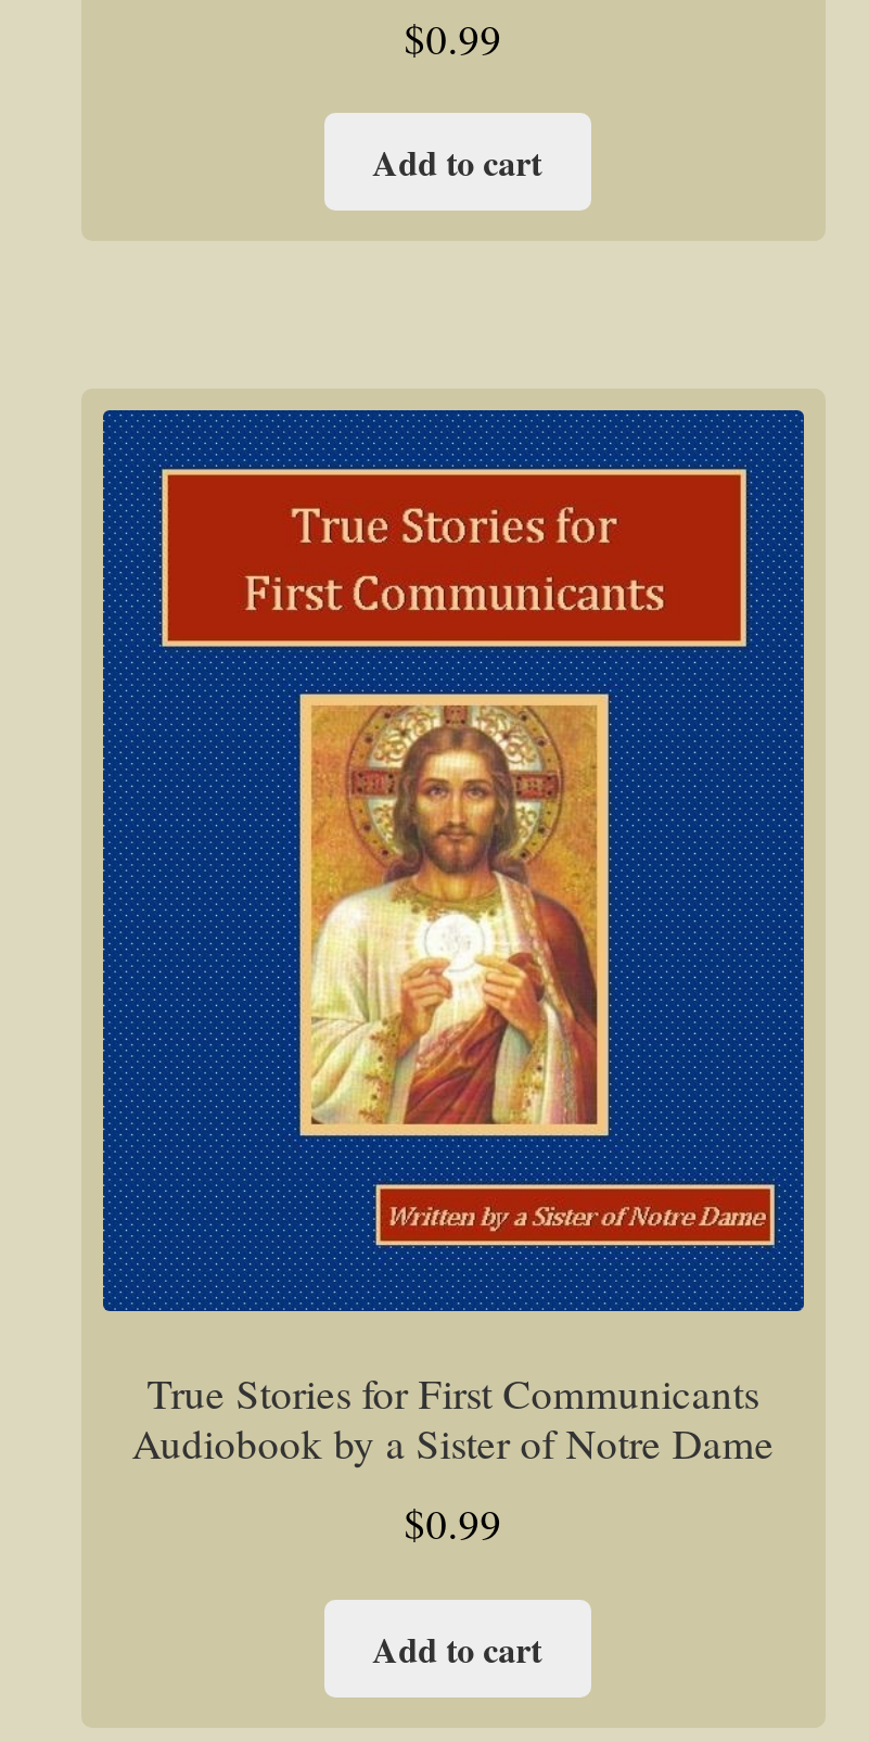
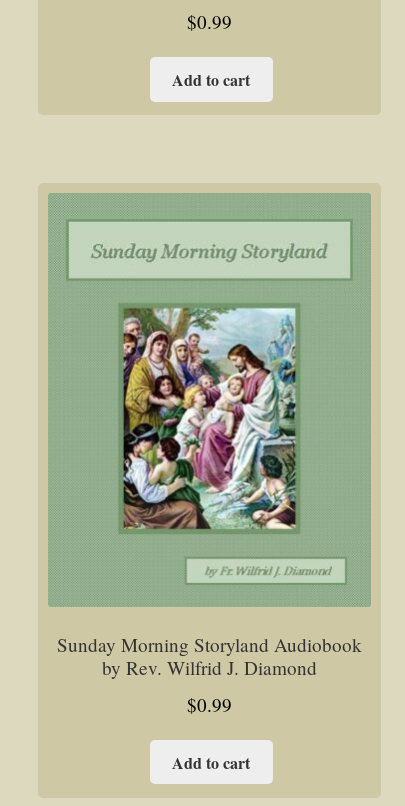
[103,409,804,1470] [image] | True Stories for First Communicants | Audiobook by a Sister of Notre Dame -> [49,194,370,680] [image] | Sunday Morning Storyland Audiobook | by Rev. Wilfrid J. Diamond

